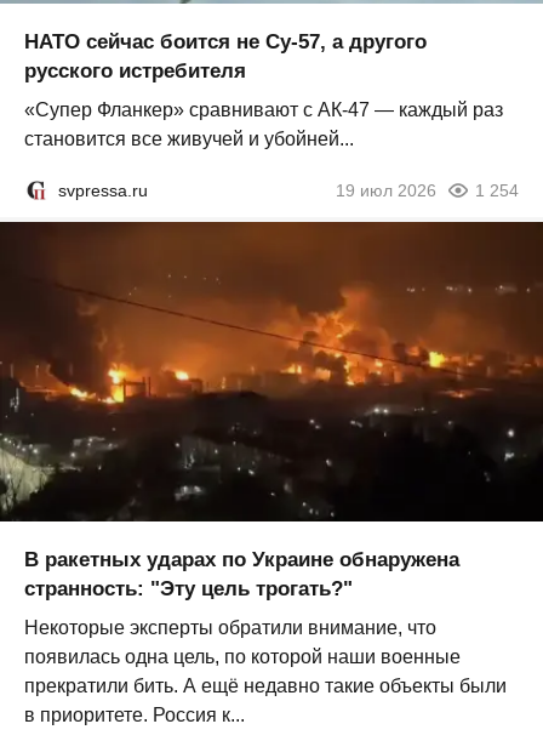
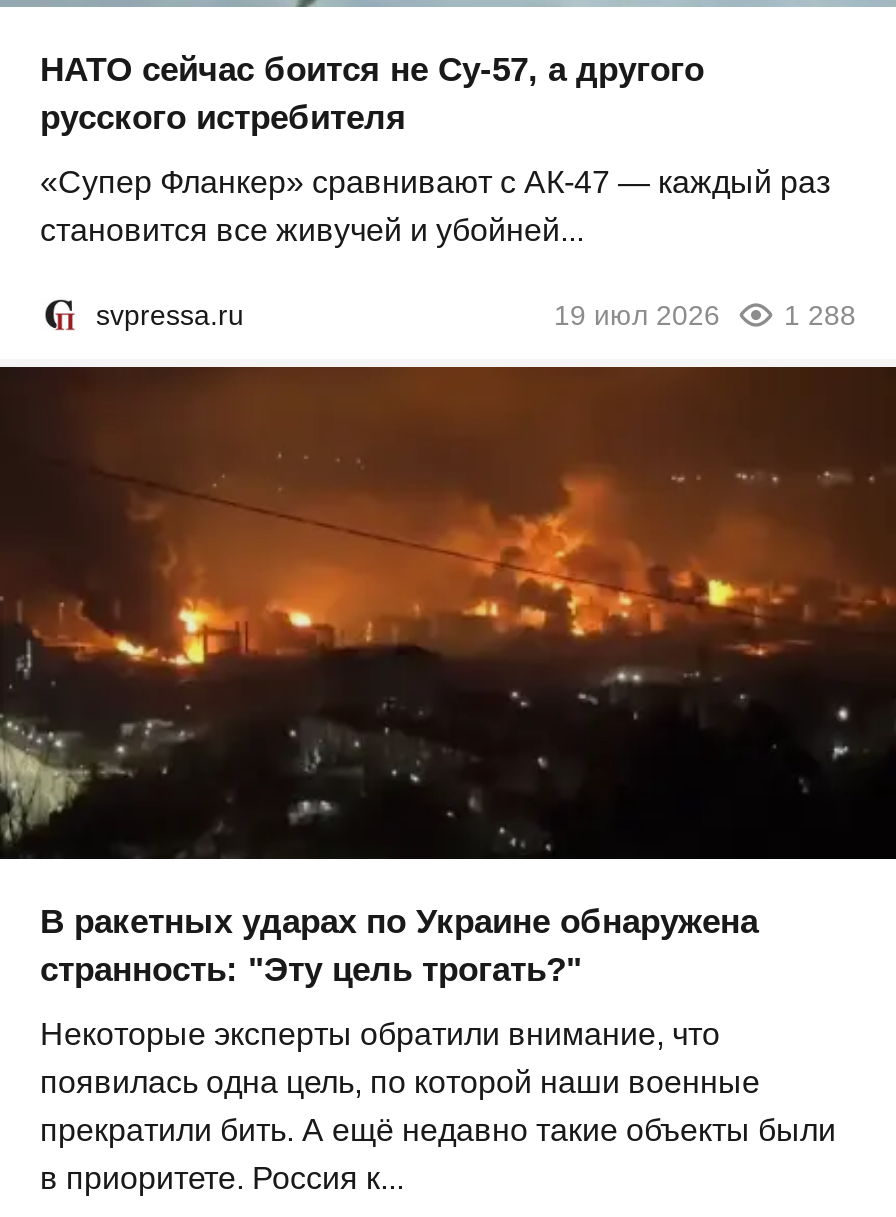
[336,181,519,200] 19 июл 2026 1 254 -> [554,299,856,331] 19 июл 2026 1 288

